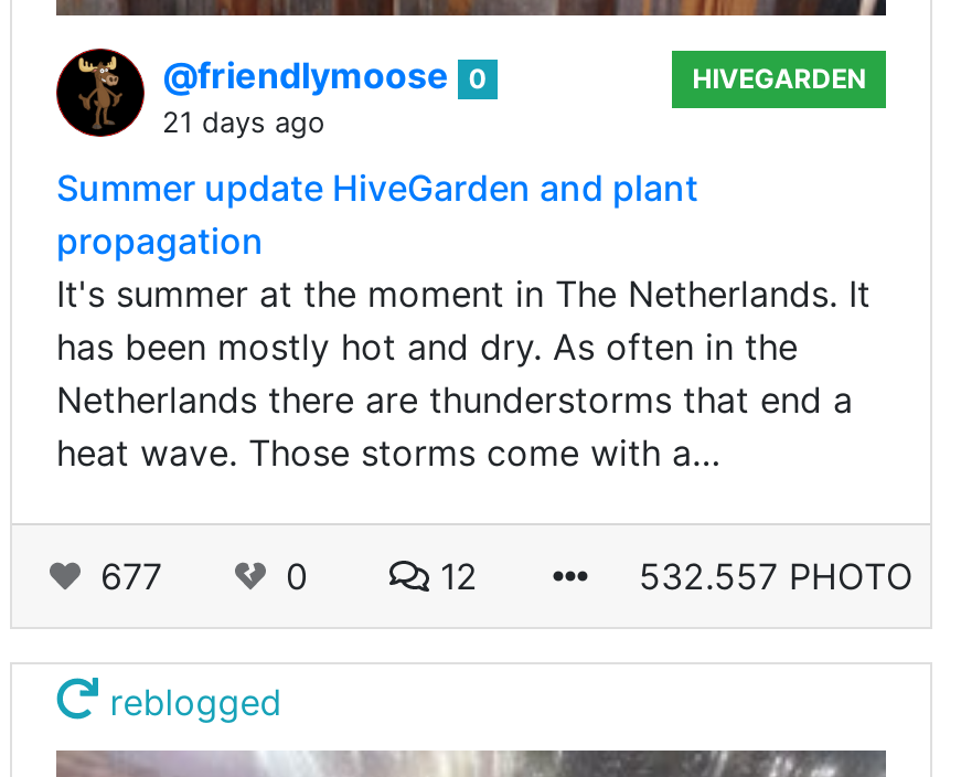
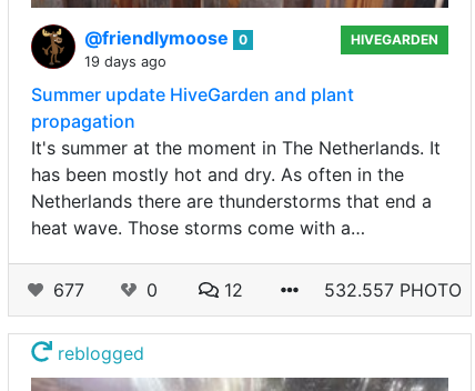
[162,105,325,138] 21 days ago -> [84,53,166,70] 19 days ago

